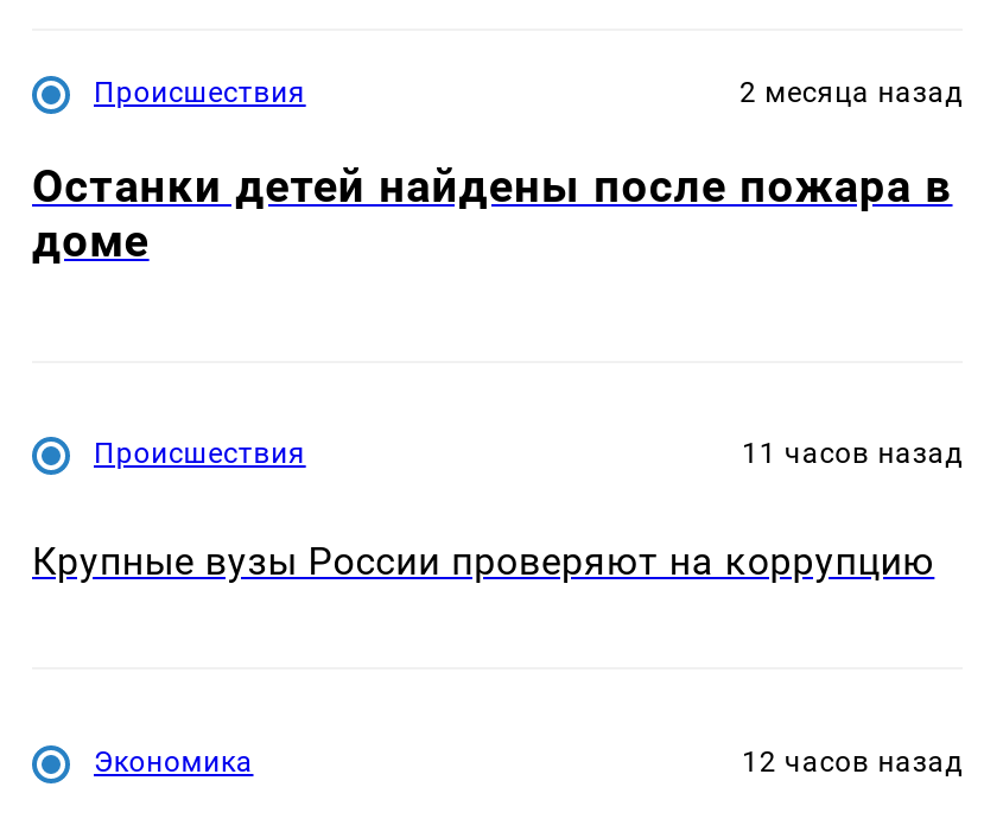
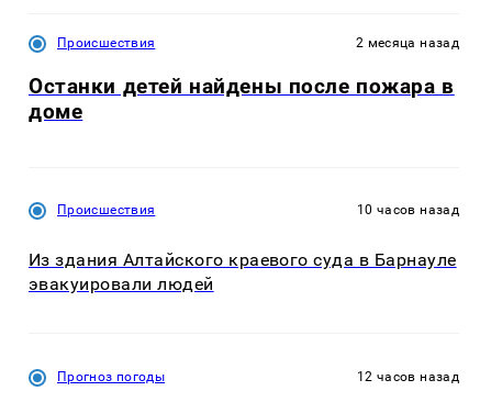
[742,438,963,471] 11 часов назад -> [357,203,459,218] 10 часов назад
[32,538,935,584] Крупные вузы России проверяют на коррупцию -> [29,249,456,294] Из здания Алтайского краевого суда в Барнауле | эвакуировали людей
[94,745,253,779] Экономика -> [57,369,165,384] Прогноз погоды

